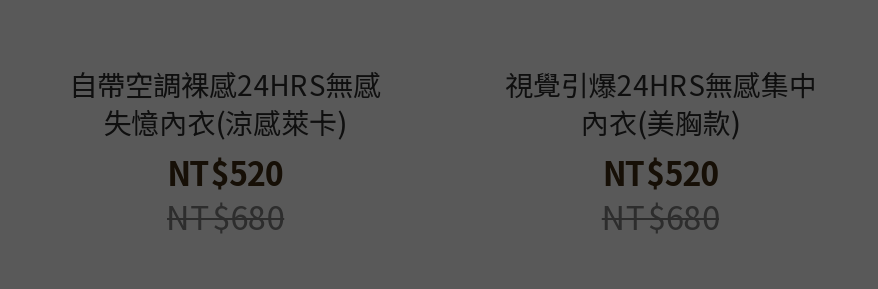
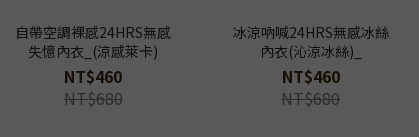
[505,64,817,196] 視覺引爆24HRS無感集中 | 內衣(美胸款) | NT$520 -> [233,22,389,88] 冰涼吶喊24HRS無感冰絲 | 內衣(沁涼冰絲)_ | NT$460
[103,102,347,196] 失憶內衣(涼感萊卡) | NT$520 -> [28,41,158,88] 失憶內衣_(涼感萊卡) | NT$460

